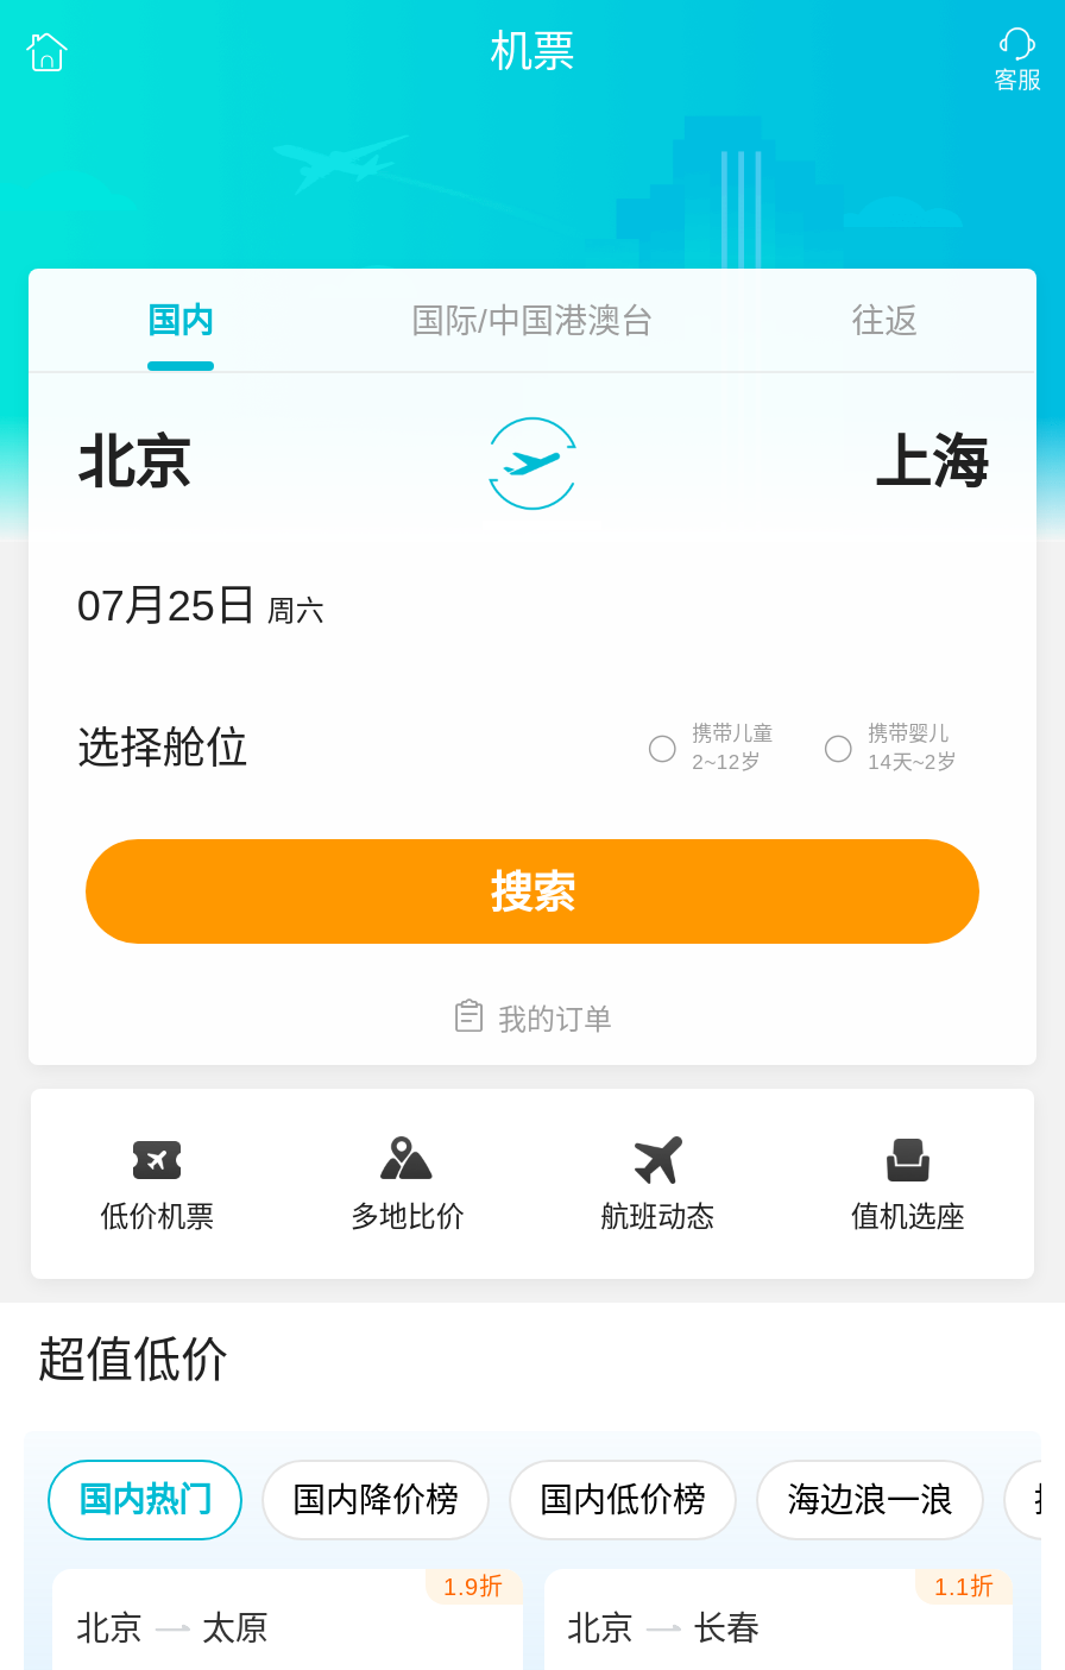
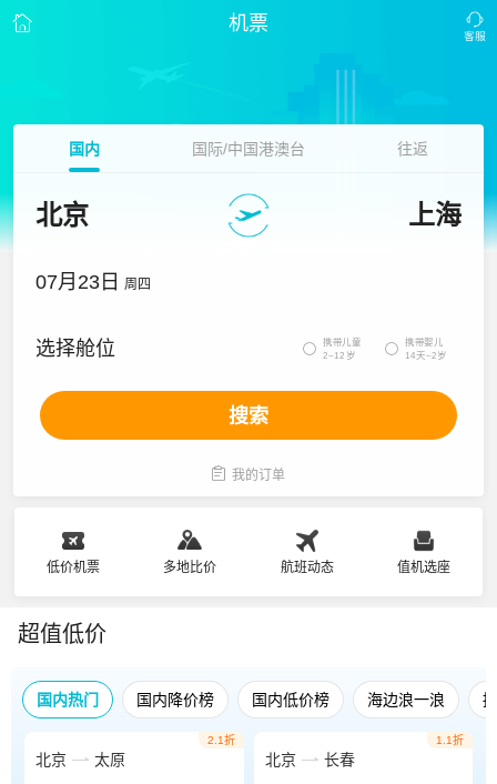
[77,582,324,630] 07月25日 周六 -> [36,271,151,293] 07月23日 周四
[443,1574,503,1600] 1.9折 -> [207,734,235,746] 2.1折

